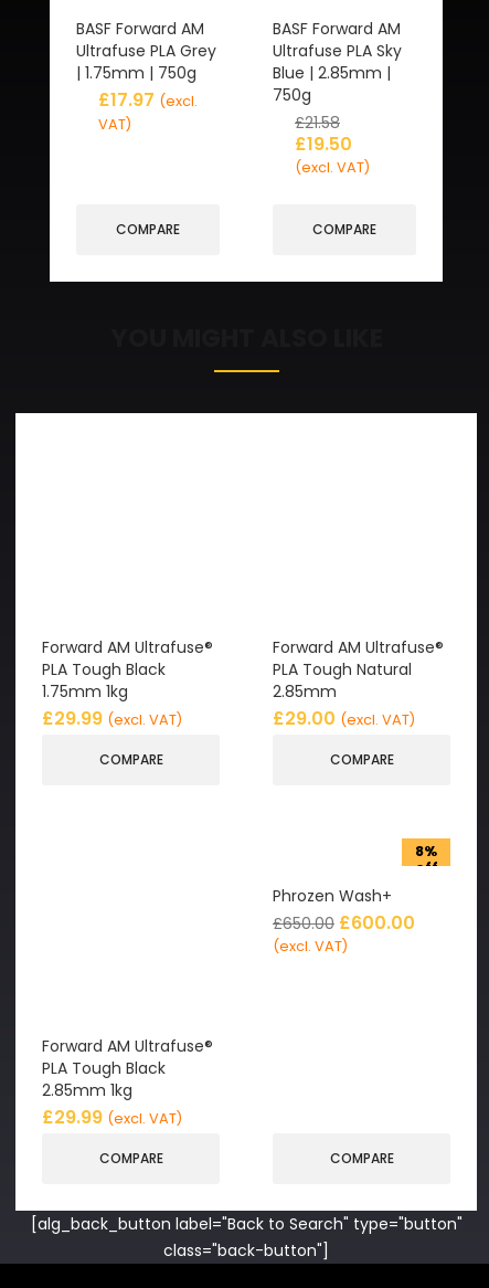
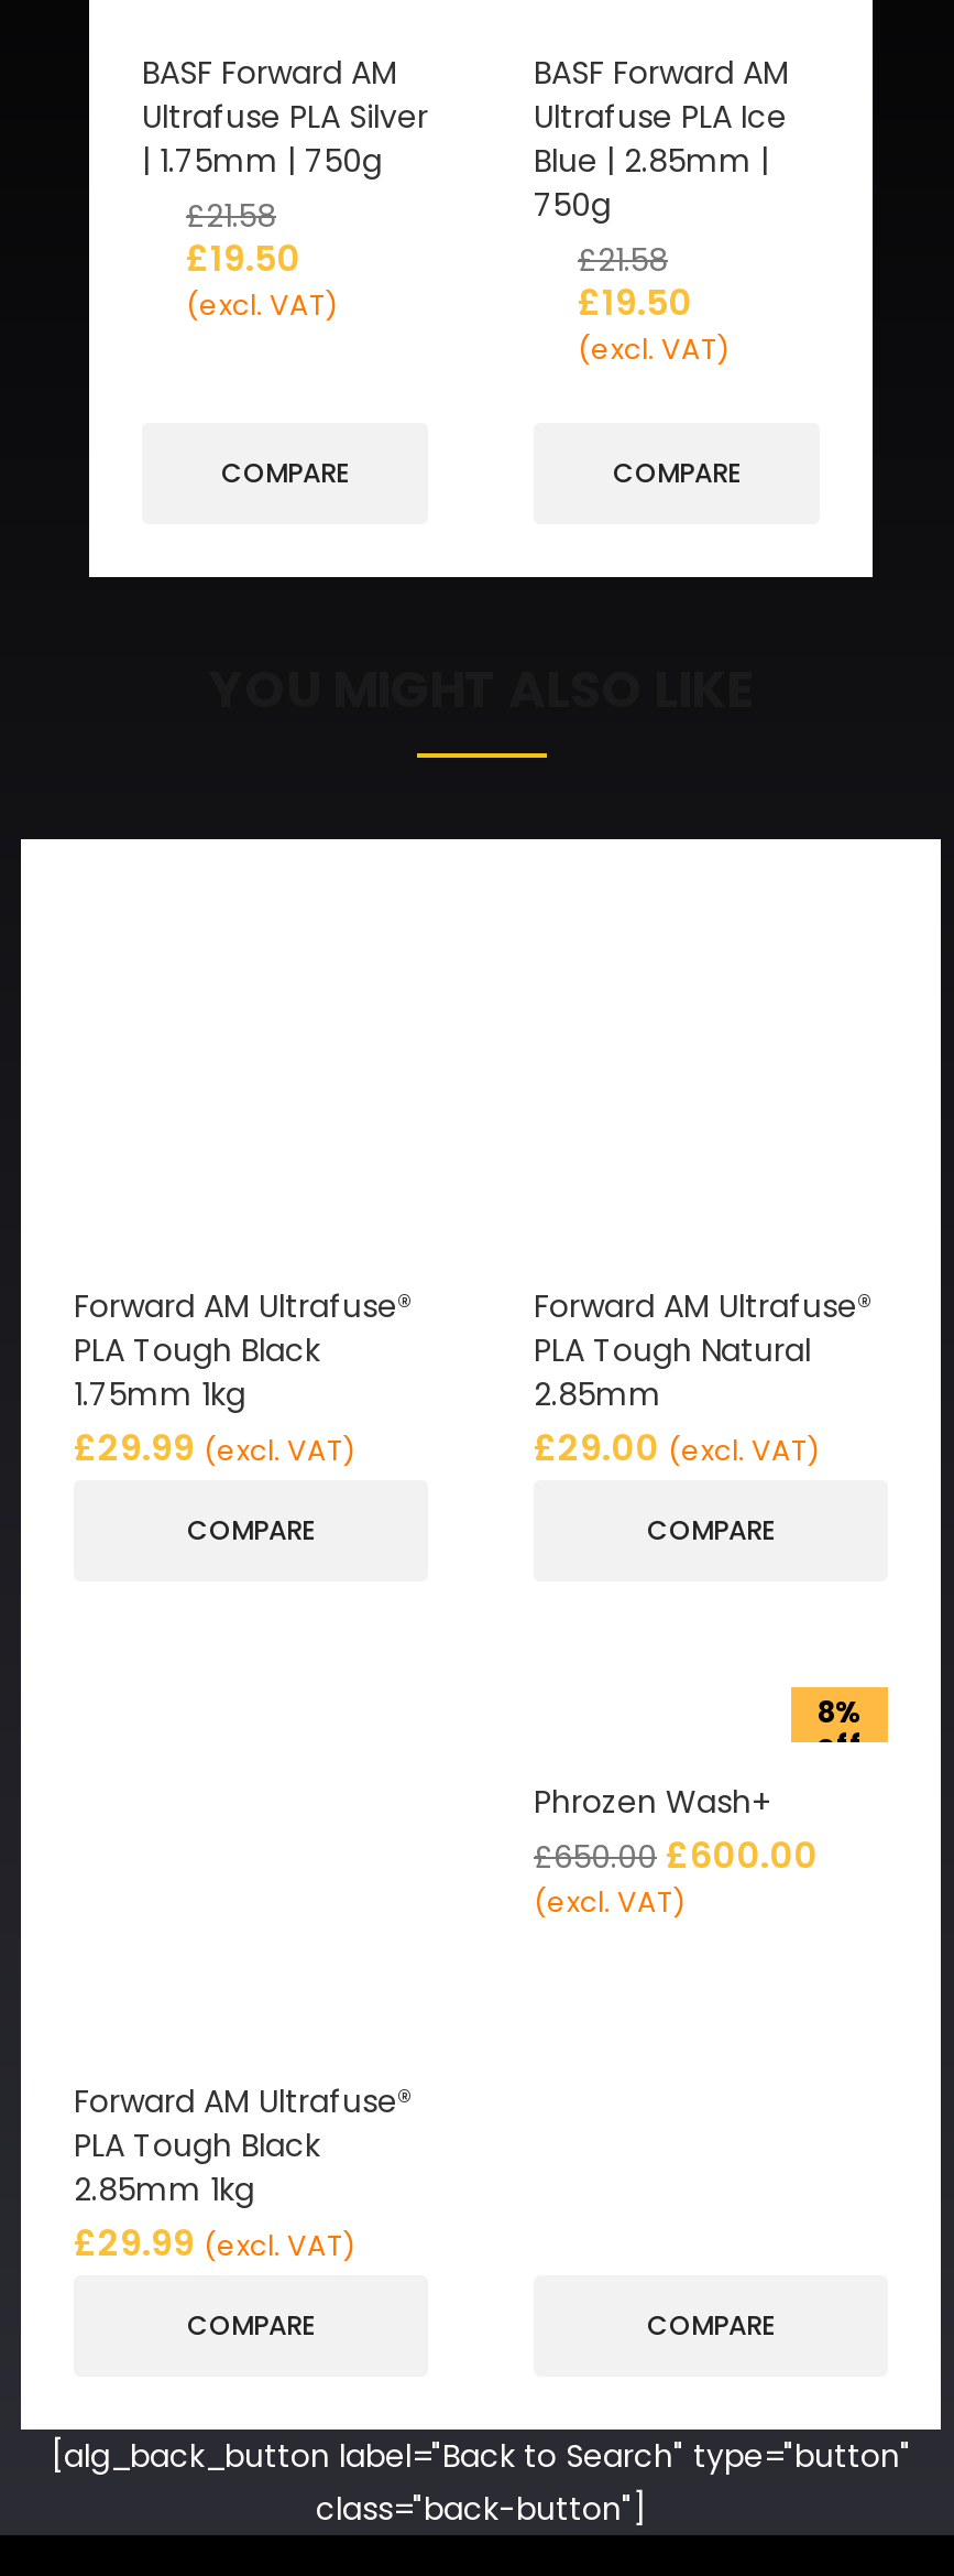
[76,39,216,61] Ultrafuse PLA Grey -> [142,94,428,138] Ultrafuse PLA Silver
[273,39,402,61] Ultrafuse PLA Sky -> [534,94,787,138] Ultrafuse PLA Ice
[98,87,198,133] £17.97 (excl. | VAT) -> [186,193,336,323] £21.58 | £19.50 | (excl. VAT)

